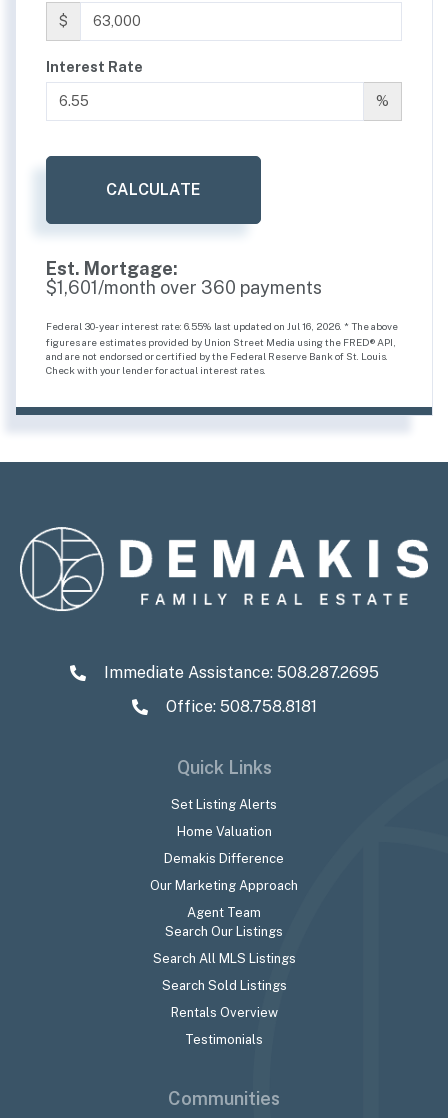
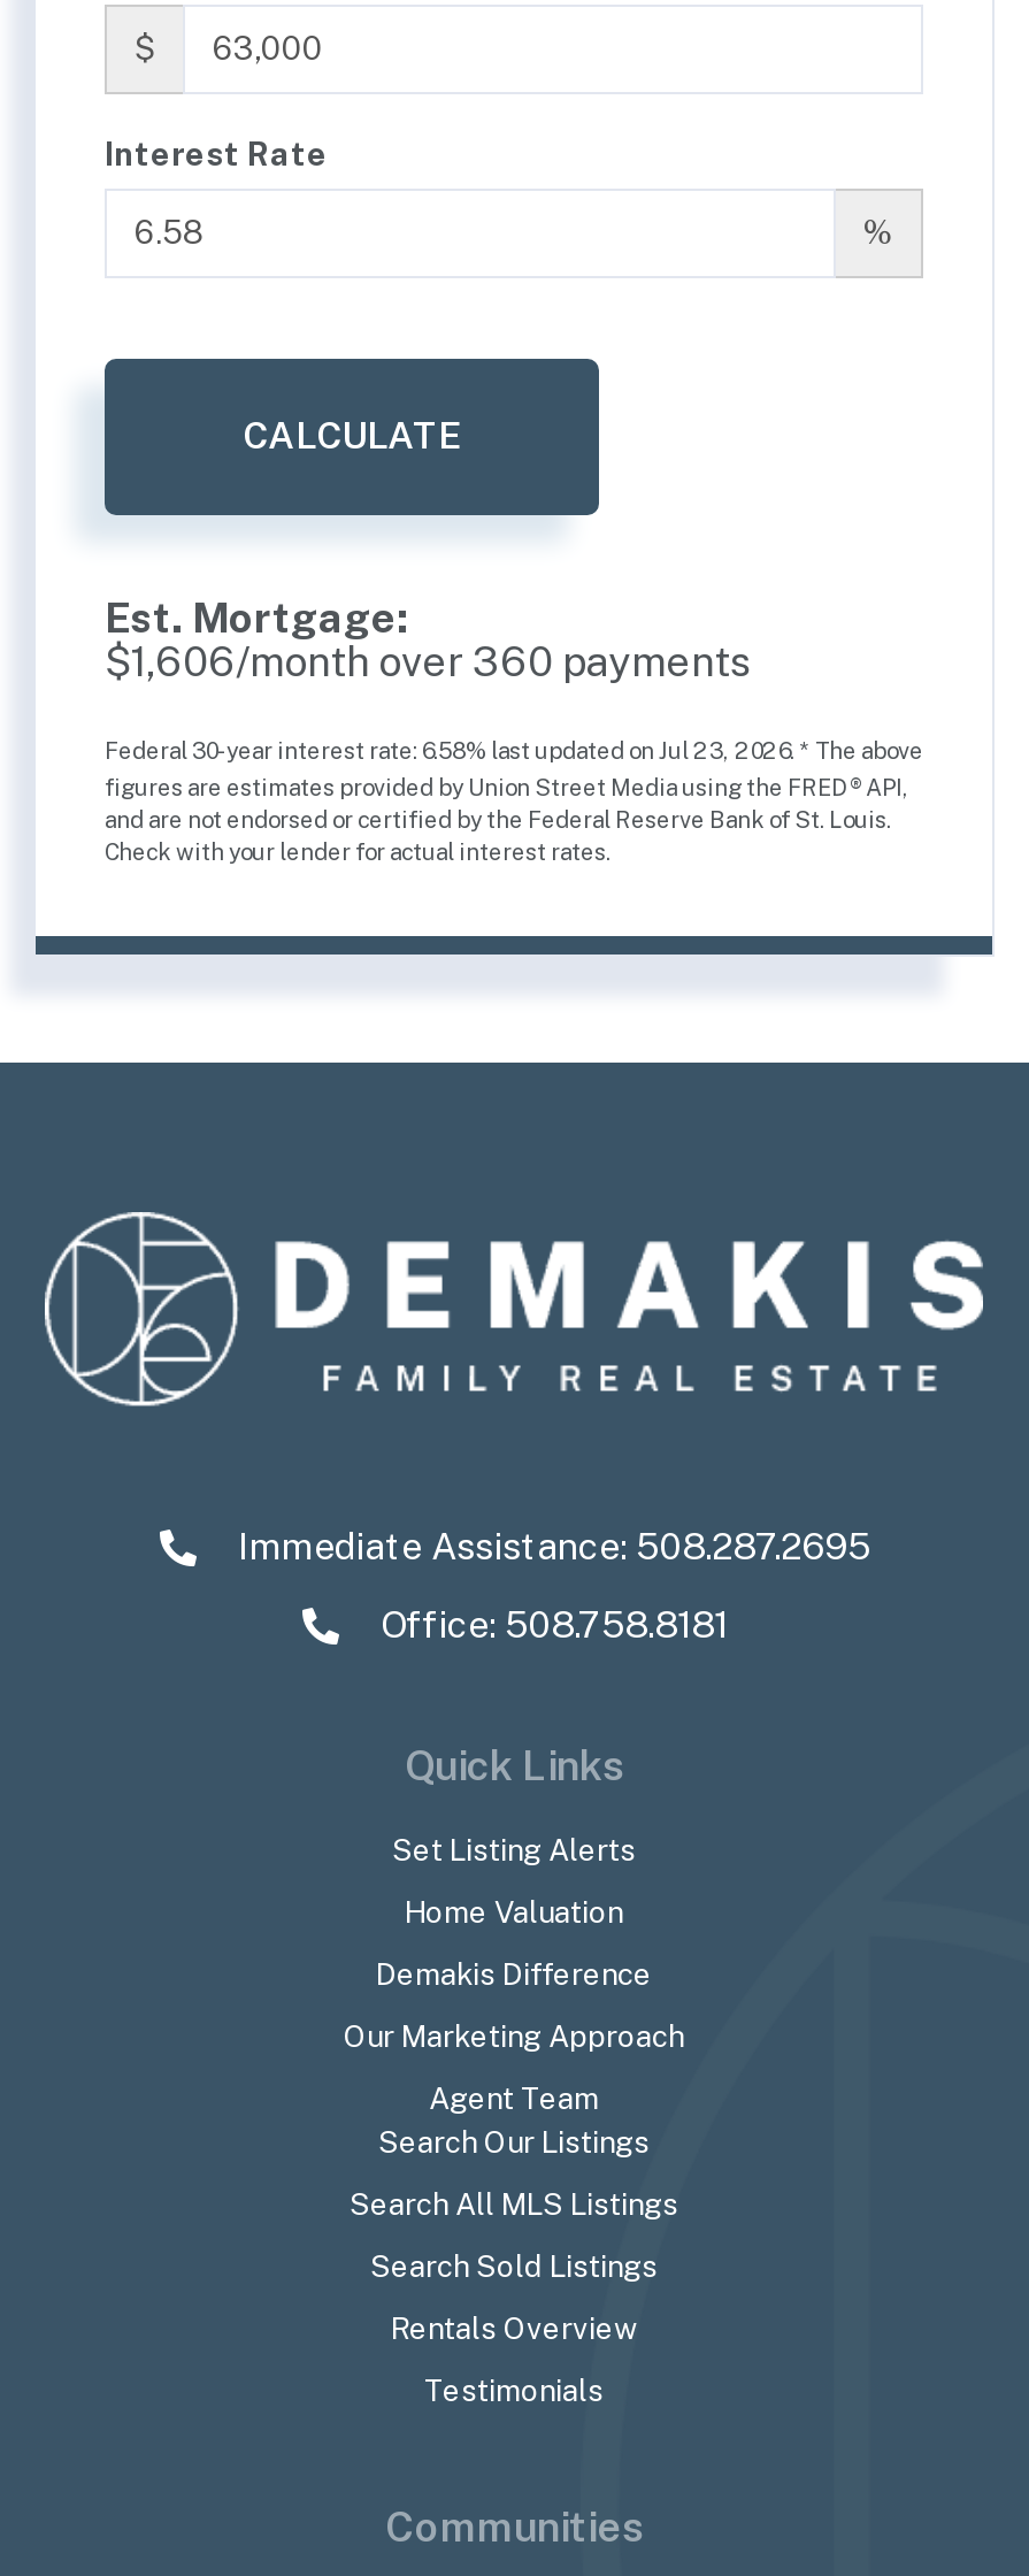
[46,276,322,297] $1,601/month over 360 payments -> [105,636,751,684] $1,606/month over 360 payments
[46,319,398,331] Federal 30-year interest rate: 6.55% last updated on Jul 16, 2026. * The above -> [105,735,923,762] Federal 30-year interest rate: 6.58% last updated on Jul 23, 2026. * The above

